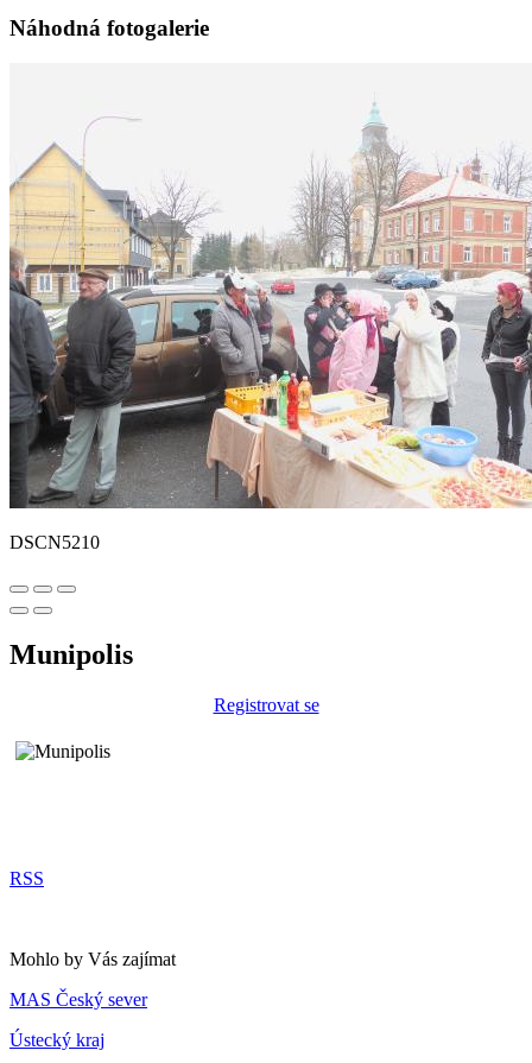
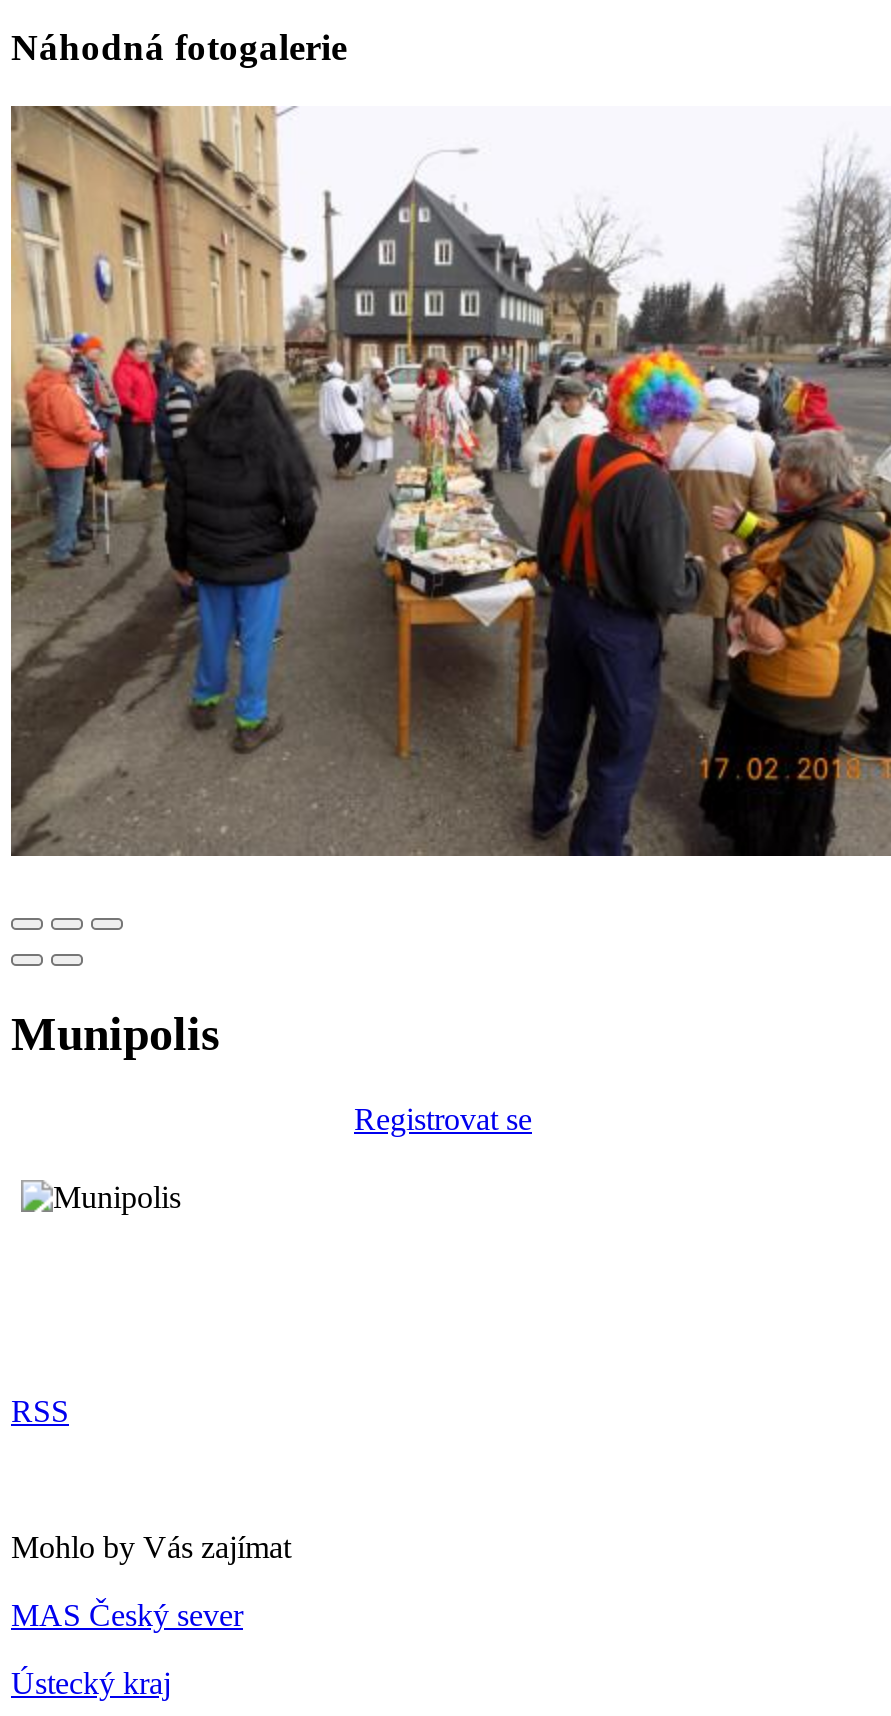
[9,102,528,508] [image] -> [9,104,885,858] [image]
[9,533,100,553] DSCN5210 -> none

